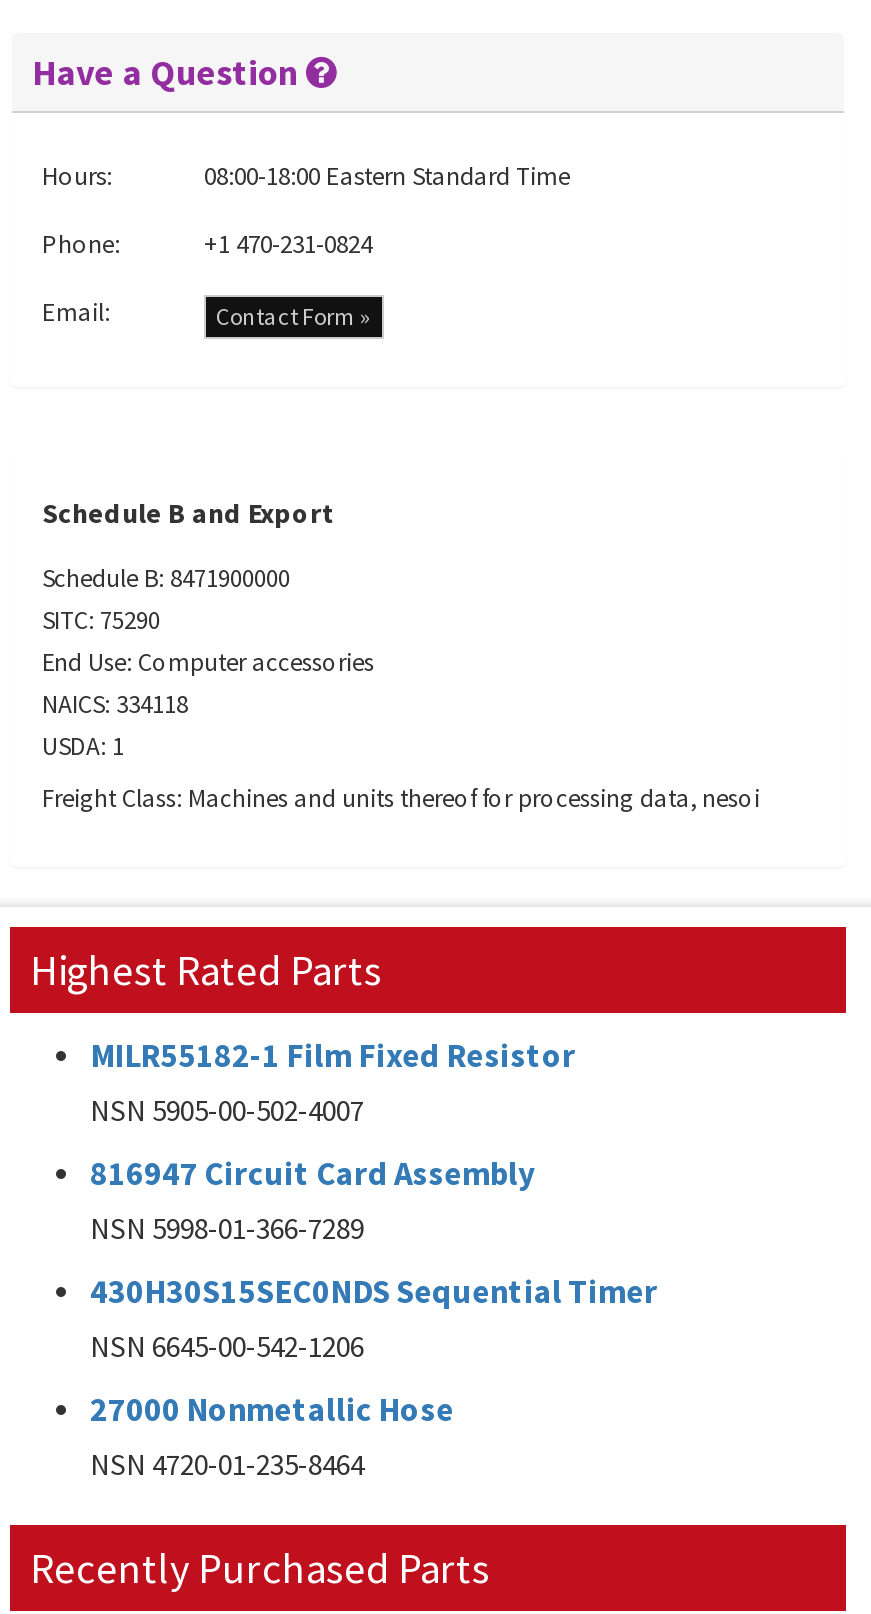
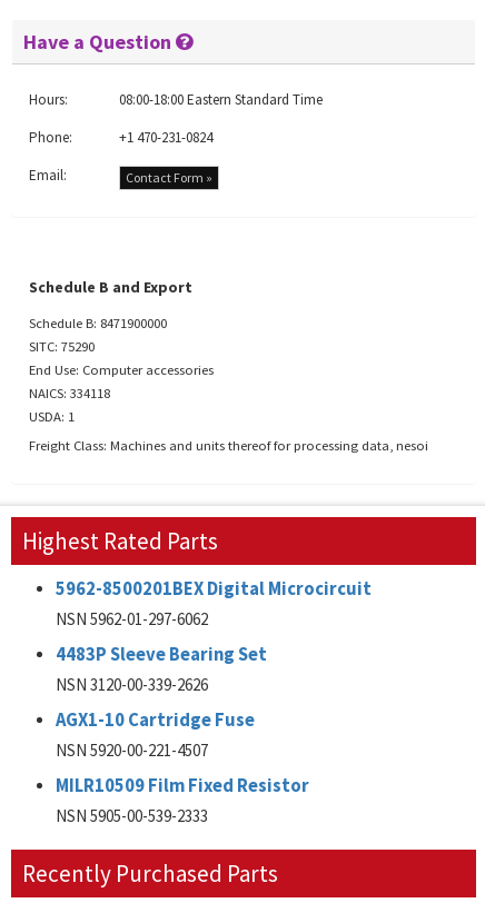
[90,1035,576,1129] MILR55182-1 Film Fixed Resistor | NSN 5905-00-502-4007 -> [56,577,372,629] 5962-8500201BEX Digital Microcircuit | NSN 5962-01-297-6062
[90,1153,536,1247] 816947 Circuit Card Assembly | NSN 5998-01-366-7289 -> [56,643,267,695] 4483P Sleeve Bearing Set | NSN 3120-00-339-2626
[90,1271,658,1365] 430H30S15SEC0NDS Sequential Timer | NSN 6645-00-542-1206 -> [56,708,255,761] AGX1-10 Cartridge Fuse | NSN 5920-00-221-4507
[90,1389,454,1483] 27000 Nonmetallic Hose | NSN 4720-01-235-8464 -> [56,774,309,826] MILR10509 Film Fixed Resistor | NSN 5905-00-539-2333

